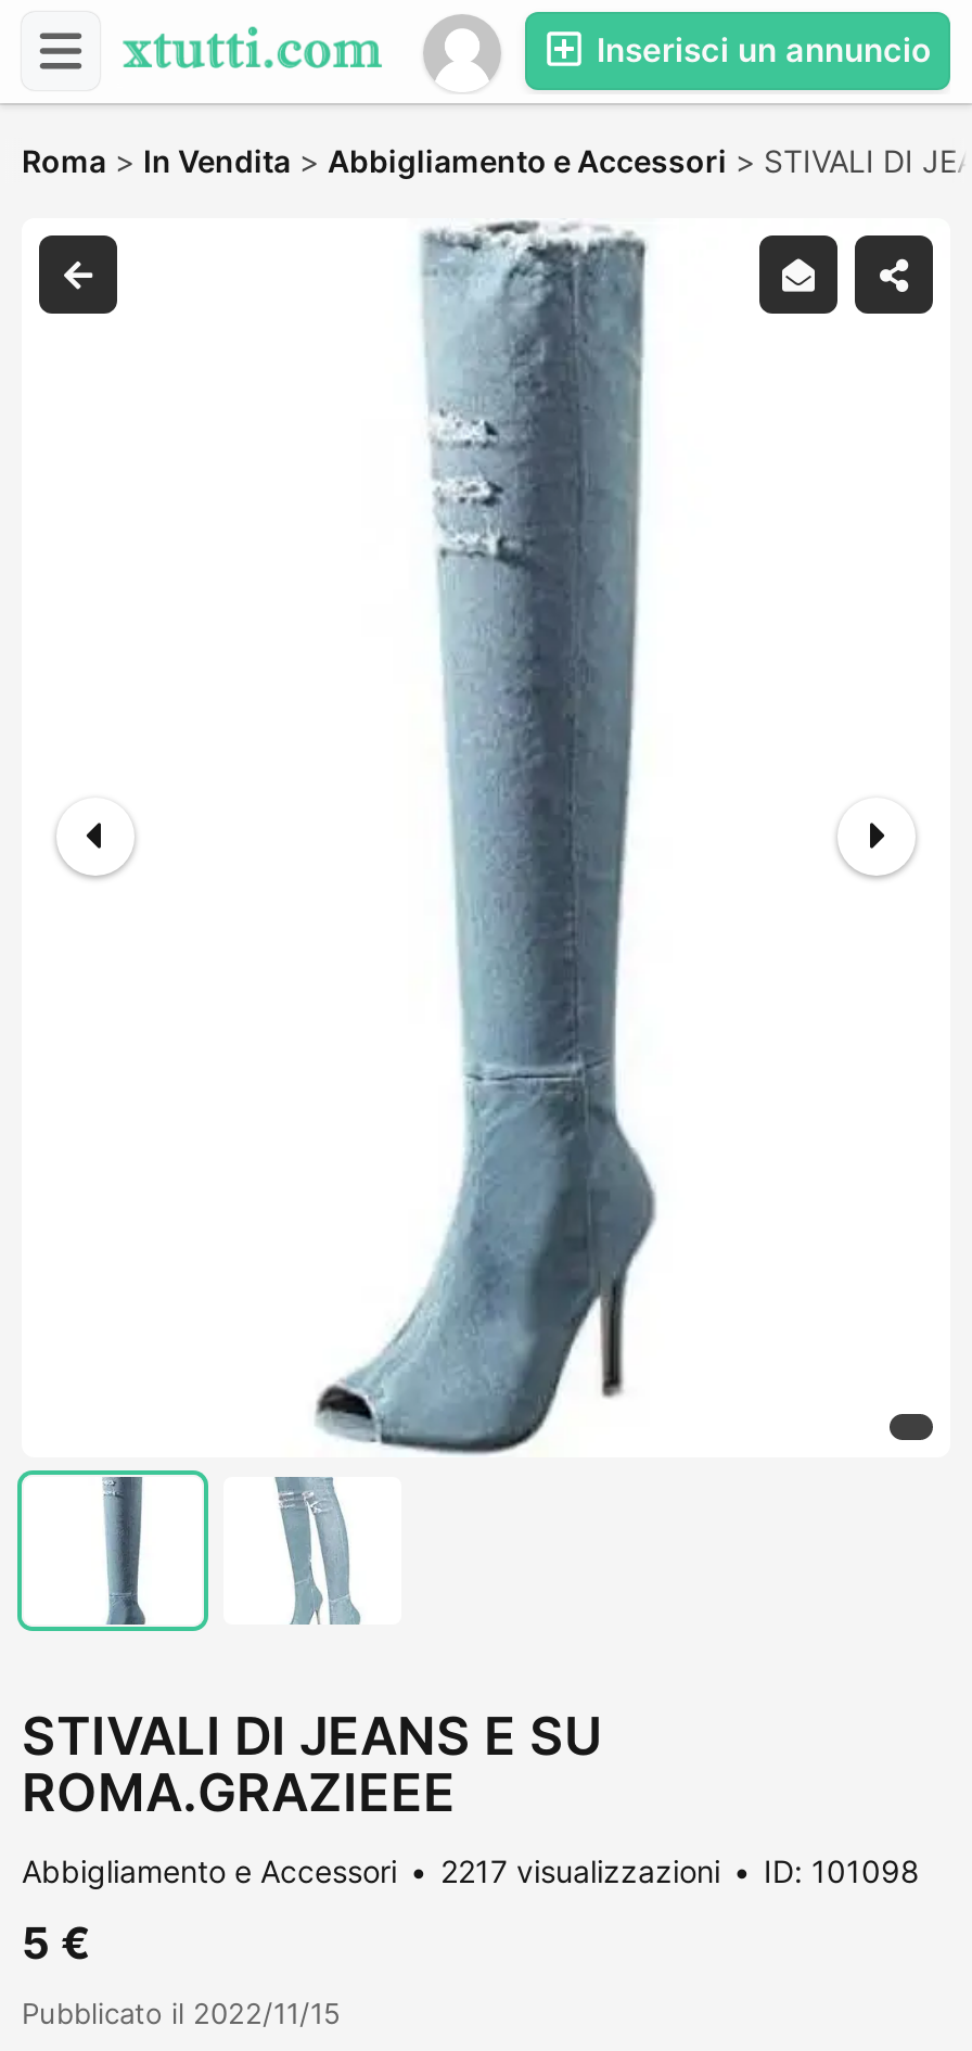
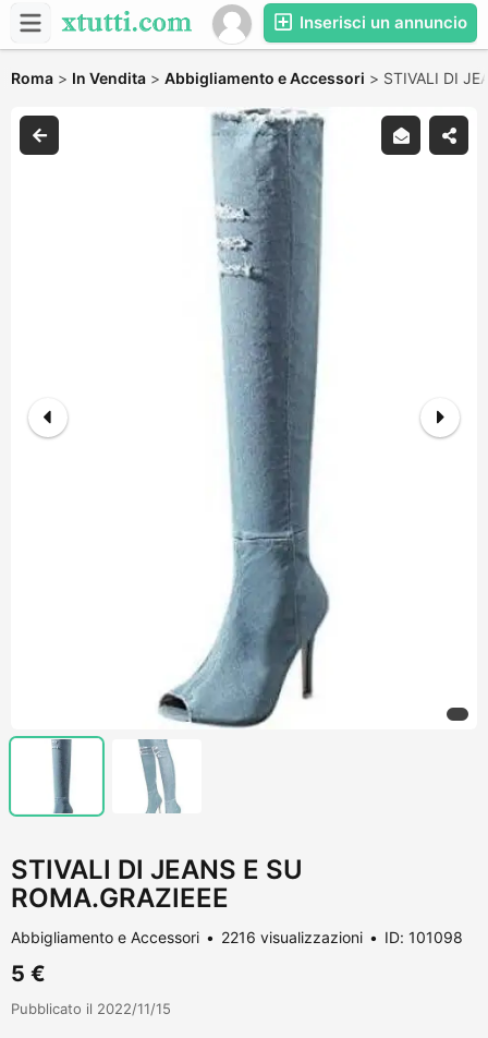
[440,1852,720,1888] 2217 visualizzazioni -> [221,927,363,946] 2216 visualizzazioni

